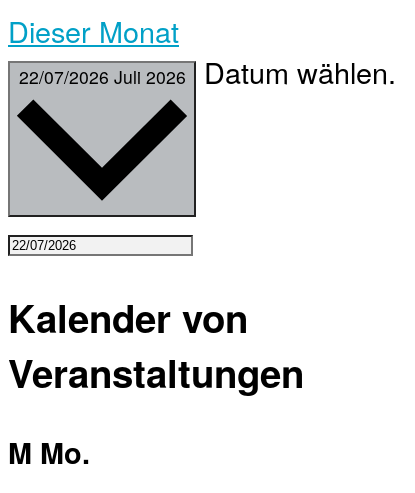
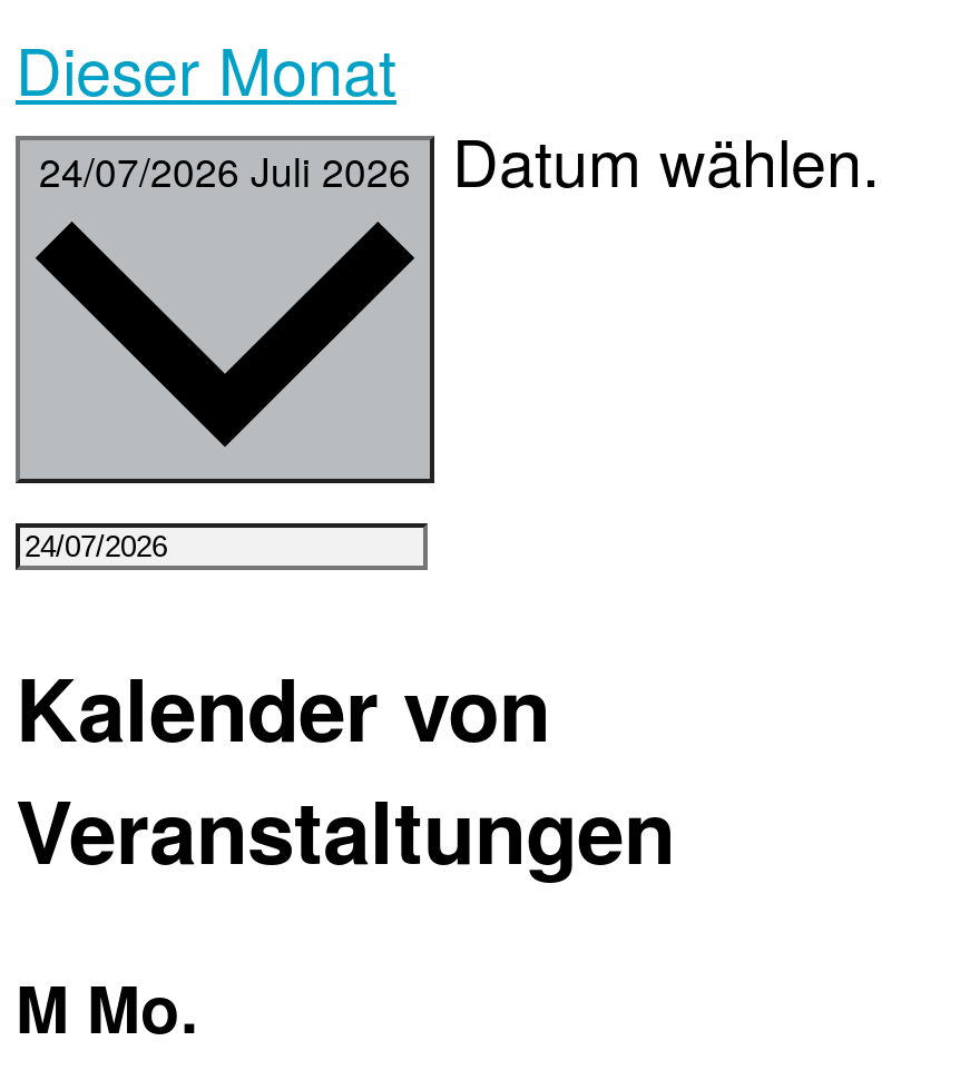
[18,51,396,92] 22/07/2026 Juli 2026 Datum wählen. -> [39,114,880,205] 24/07/2026 Juli 2026 Datum wählen.

